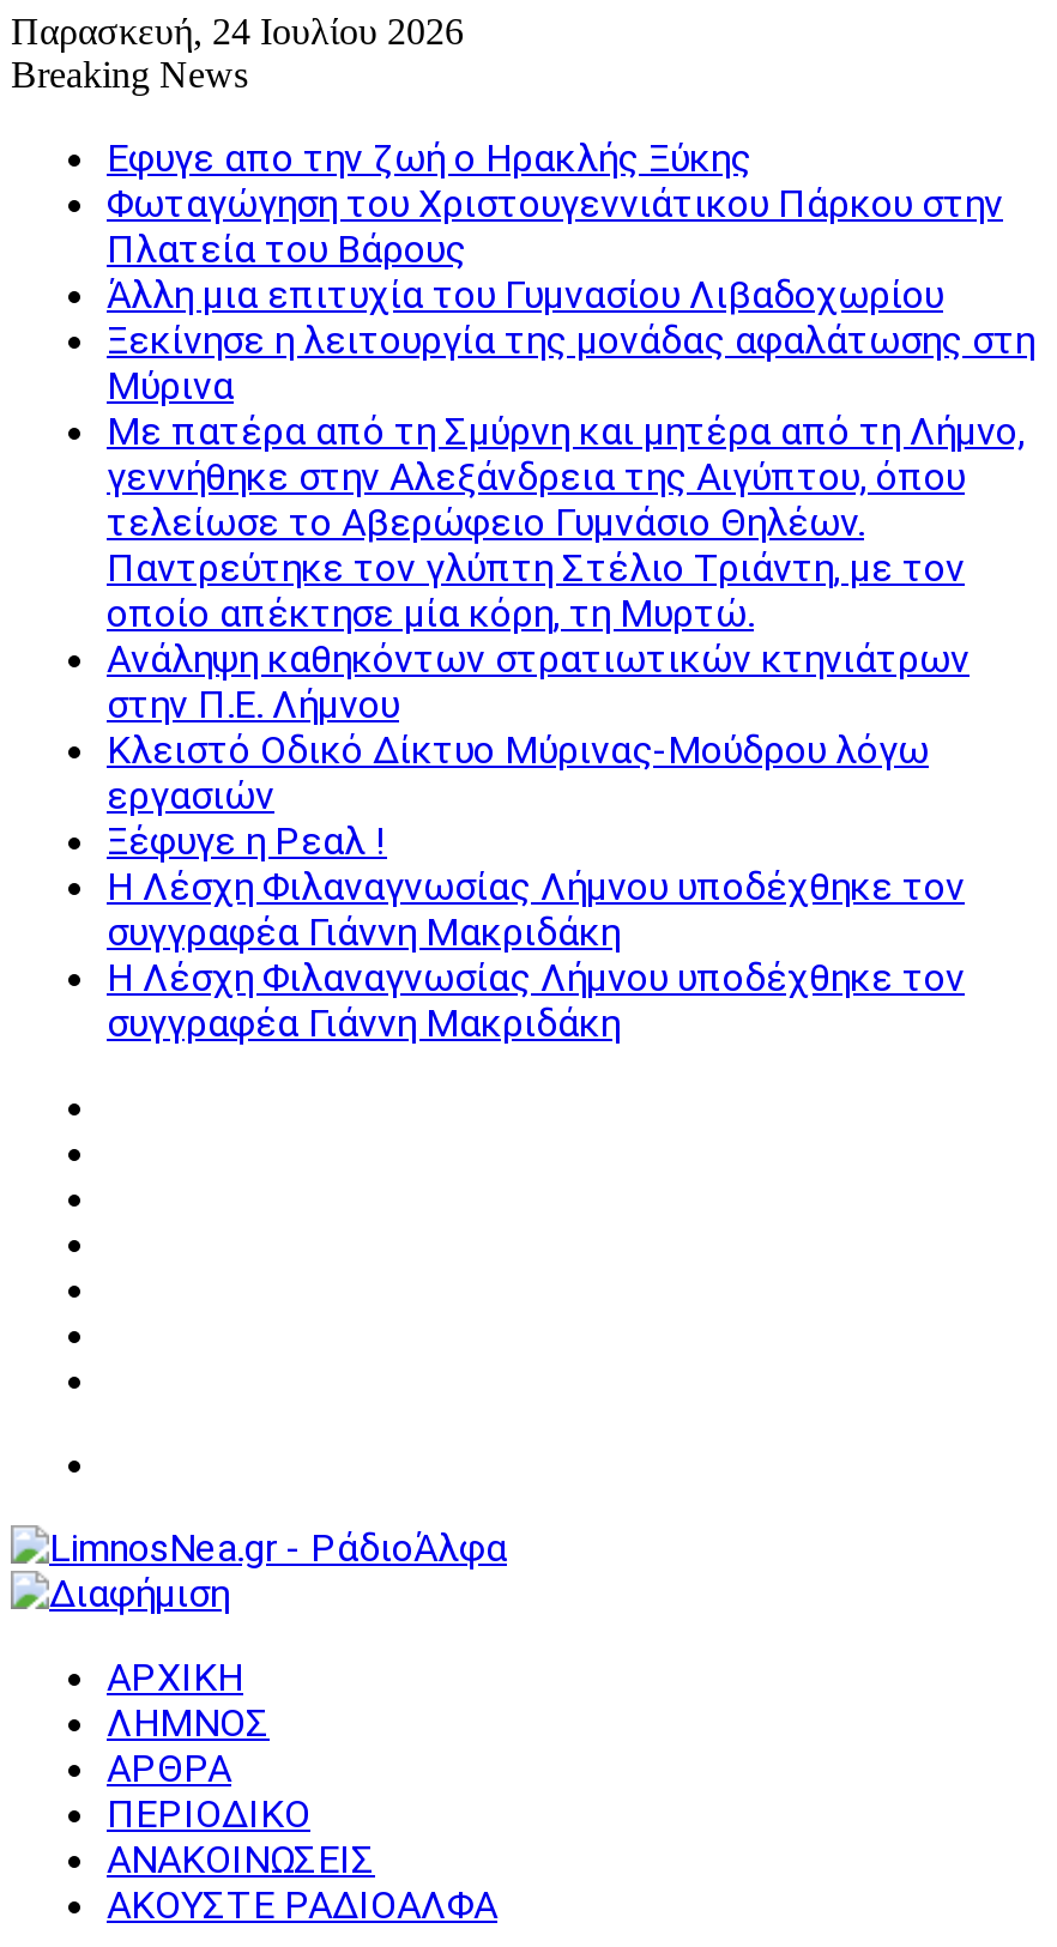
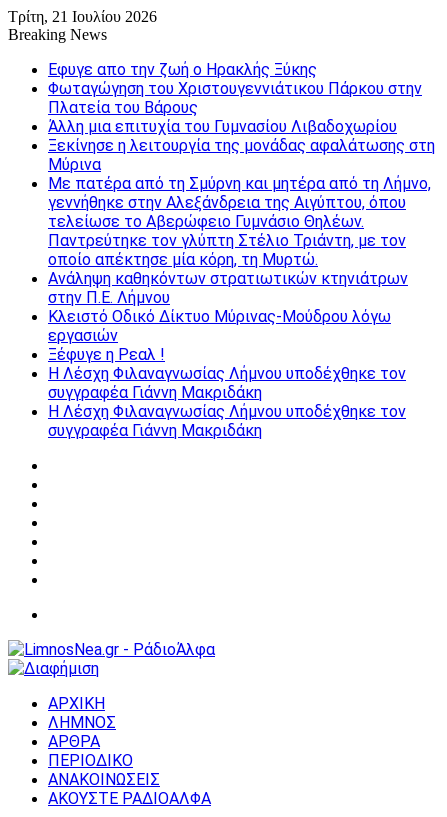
[11,11,464,52] Παρασκευή, 24 Ιουλίου 2026 -> [8,8,157,25] Τρίτη, 21 Ιουλίου 2026

